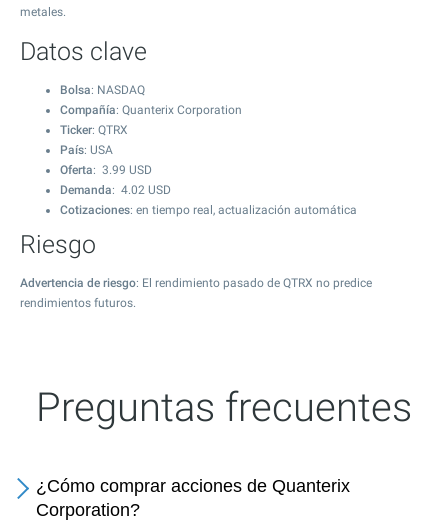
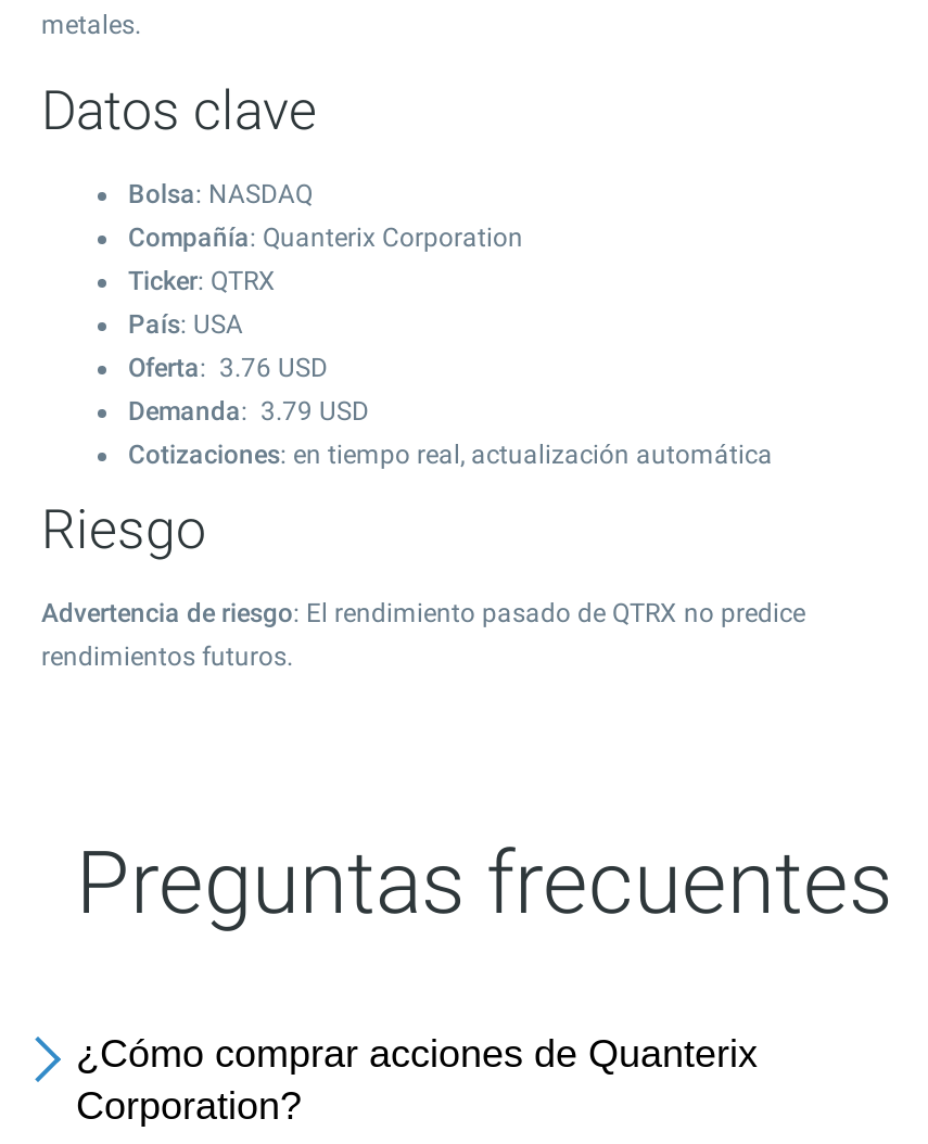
[60,163,152,177] Oferta: 3.99 USD -> [128,353,328,383] Oferta: 3.76 USD
[60,183,171,197] Demanda: 4.02 USD -> [128,396,369,427] Demanda: 3.79 USD

